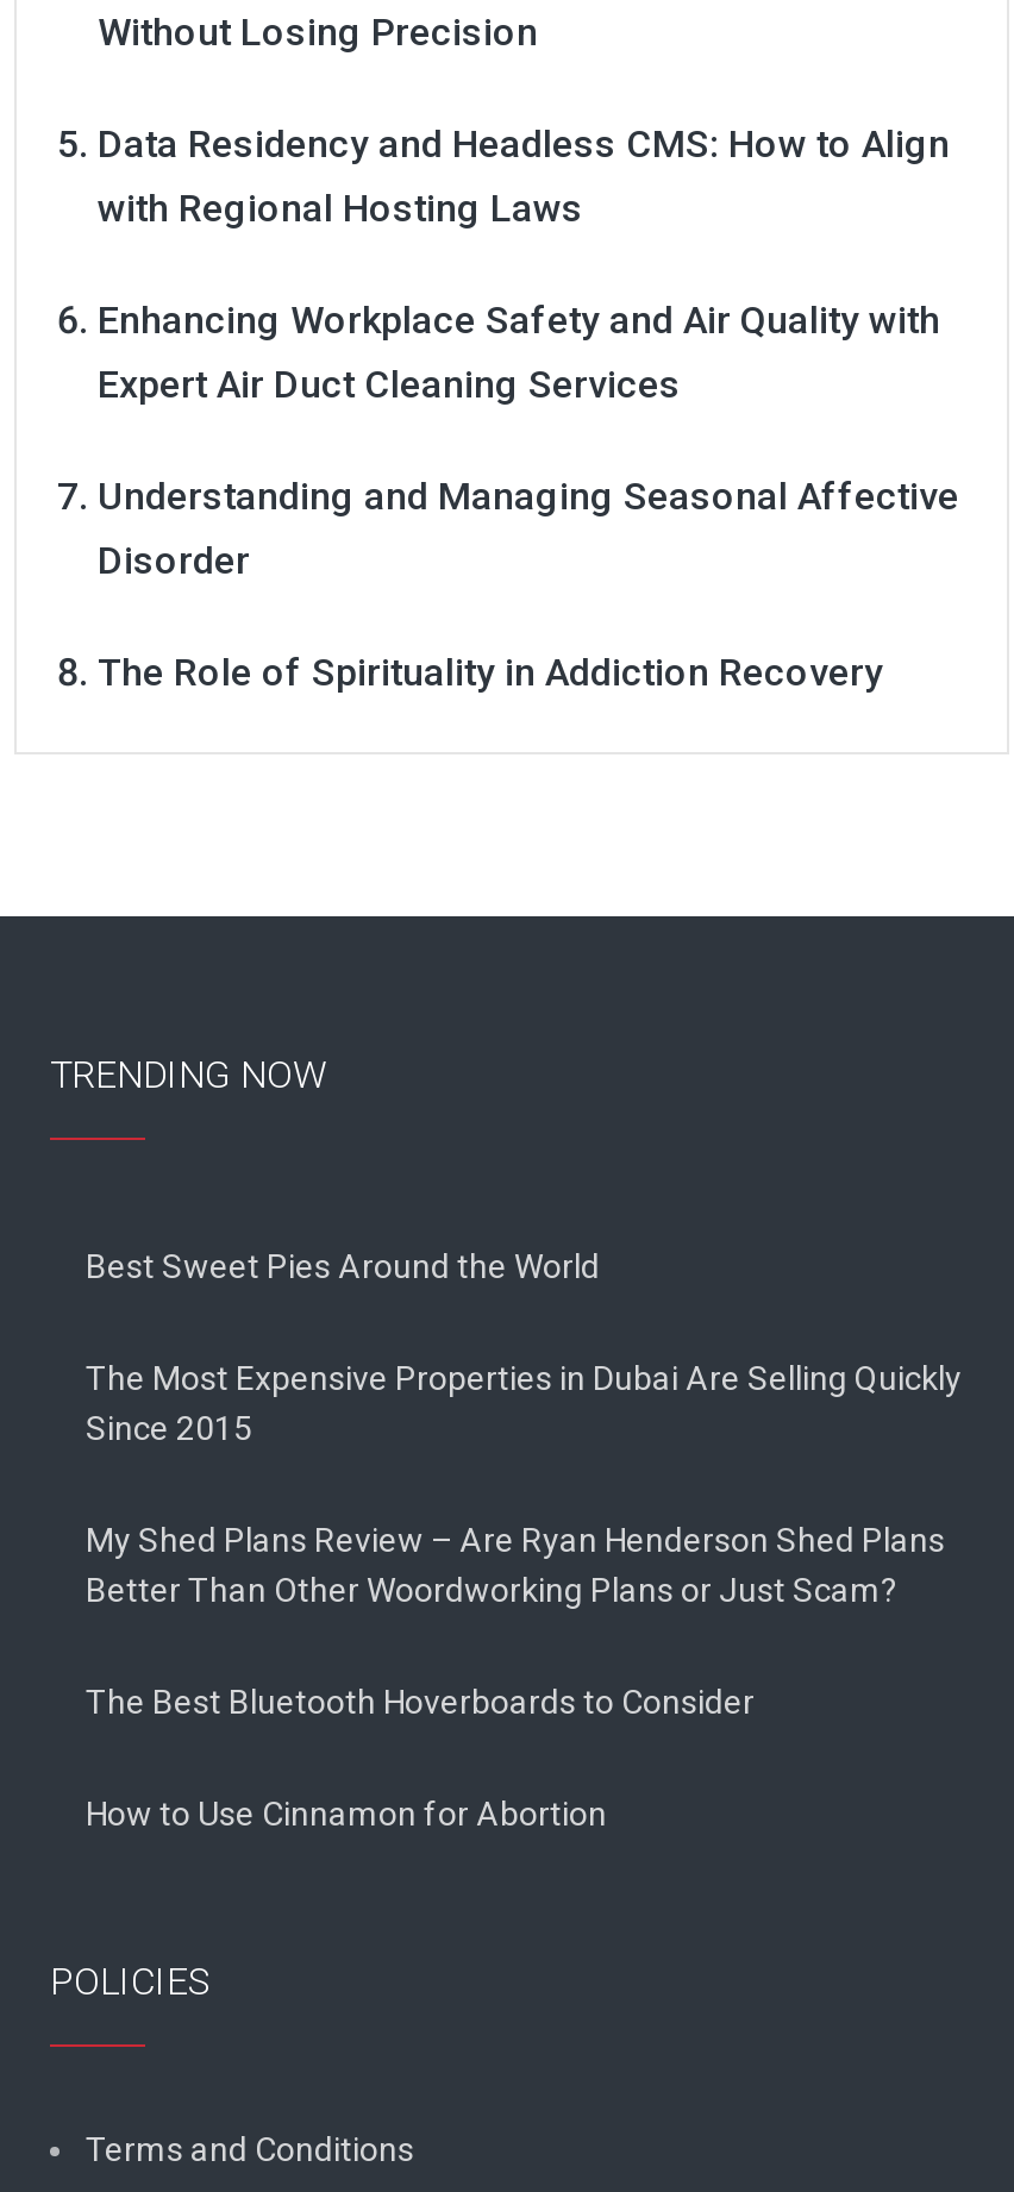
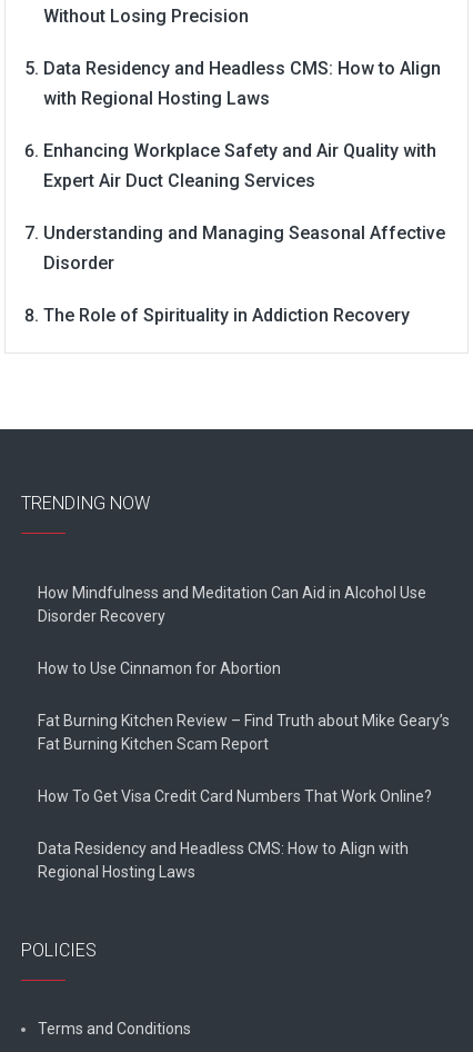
[86,1247,962,1721] Best Sweet Pies Around the World | The Most Expensive Properties in Dubai Are Selling Quickly | Since 2015 | My Shed Plans Review – Are Ryan Henderson Shed Plans | Better Than Other Woordworking Plans or Just Scam? | The Best Bluetooth Hoverboards to Consider -> [38,583,426,624] How Mindfulness and Meditation Can Aid in Alcohol Use | Disorder Recovery
moved [86,1795,607,1833] -> [38,659,281,677]: How to Use Cinnamon for Abortion
none -> [38,711,450,880] Fat Burning Kitchen Review – Find Truth about Mike Geary’s | Fat Burning Kitchen Scam Report | How To Get Visa Credit Card Numbers That Work Online? | Data Residency and Headless CMS: How to Align with | Regional Hosting Laws

